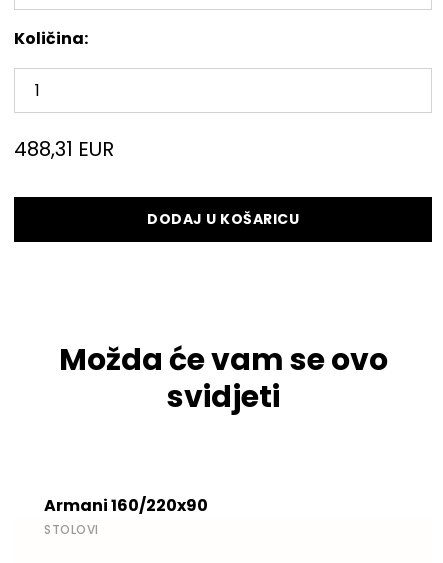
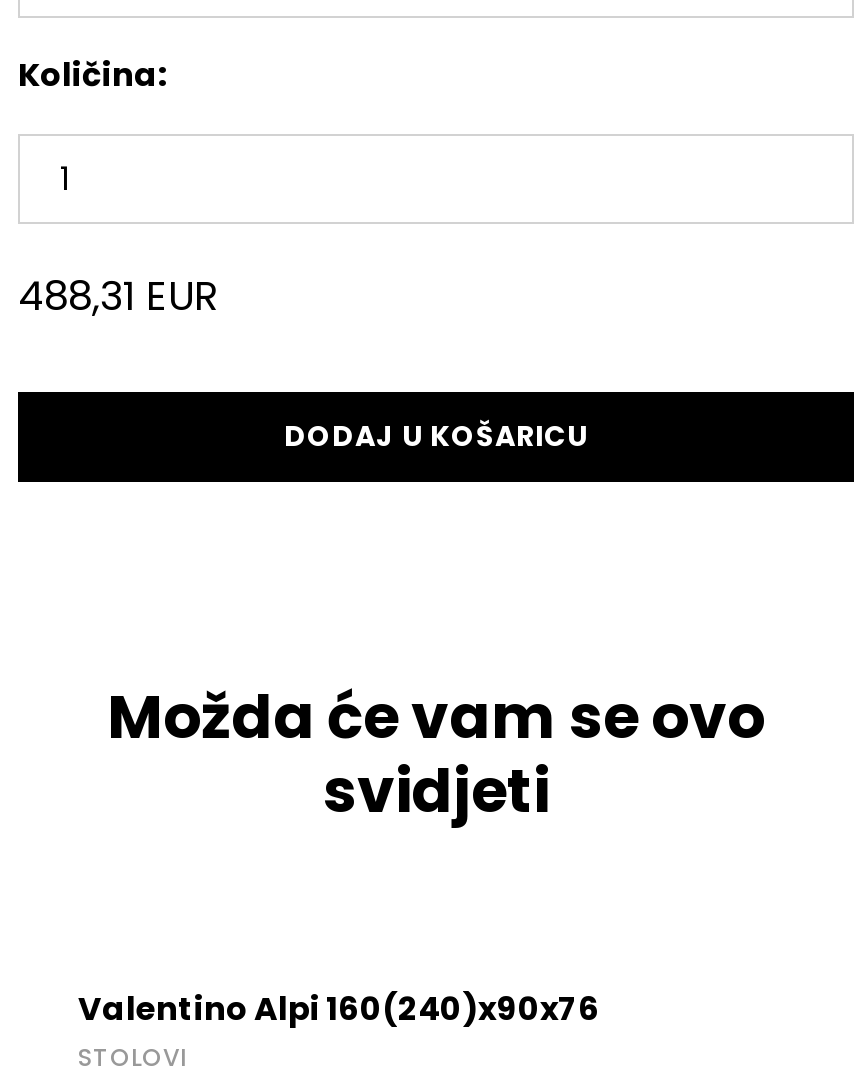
[44,493,208,516] Armani 160/220x90 -> [78,985,600,1031] Valentino Alpi 160(240)x90x76

